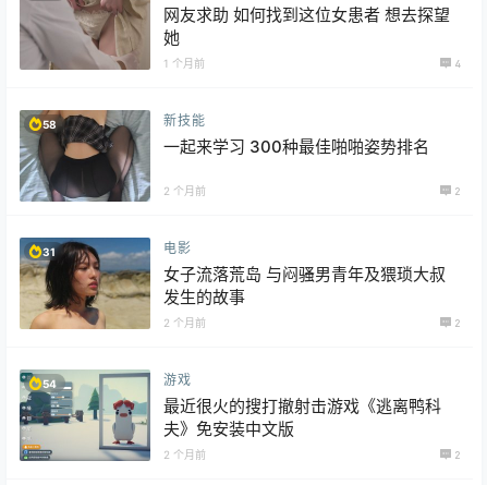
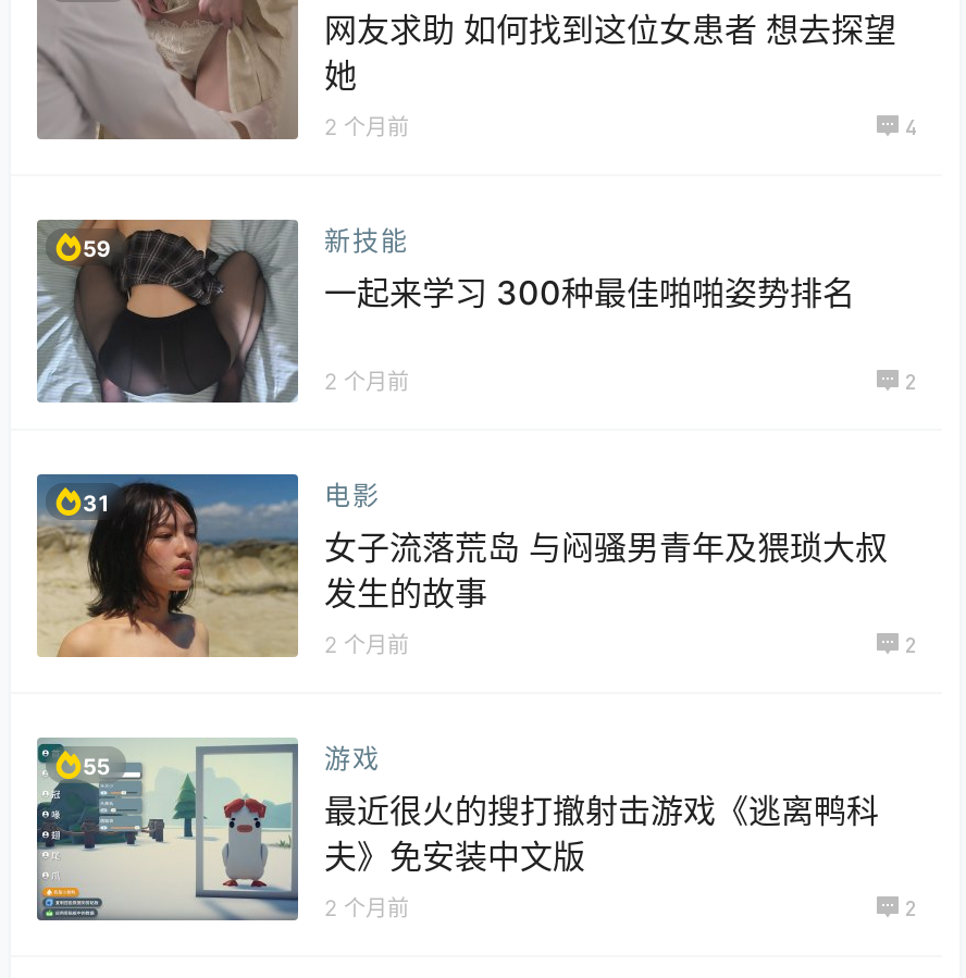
[163,57,205,70] 1 个月前 -> [324,113,409,139] 2 个月前
[42,117,57,130] 58 -> [83,234,112,260] 59
[42,377,57,390] 54 -> [83,752,110,778] 55

